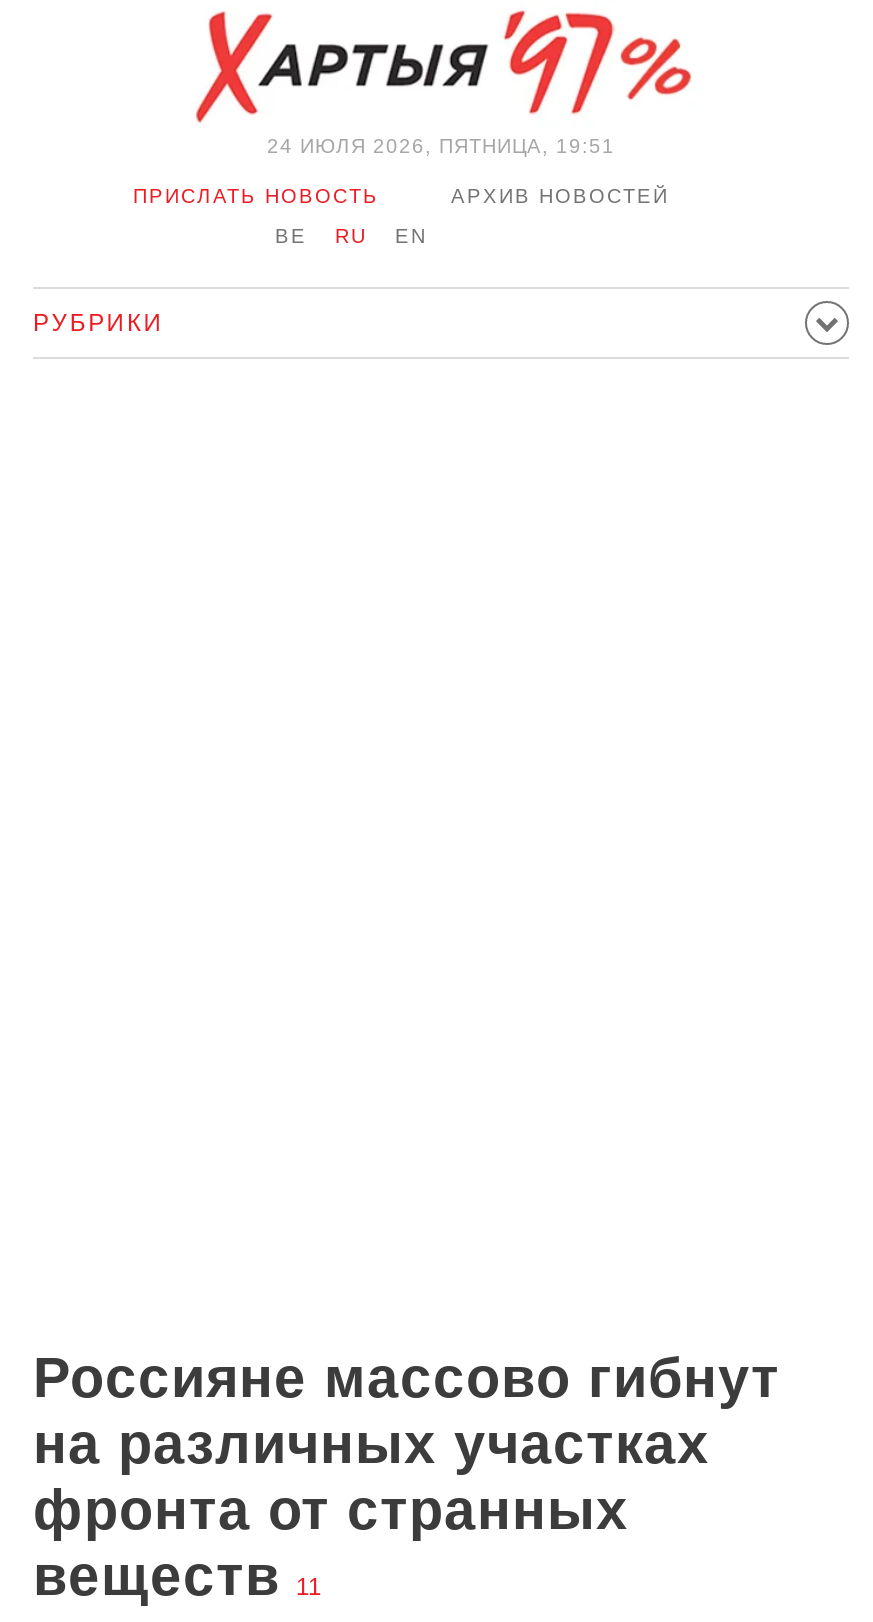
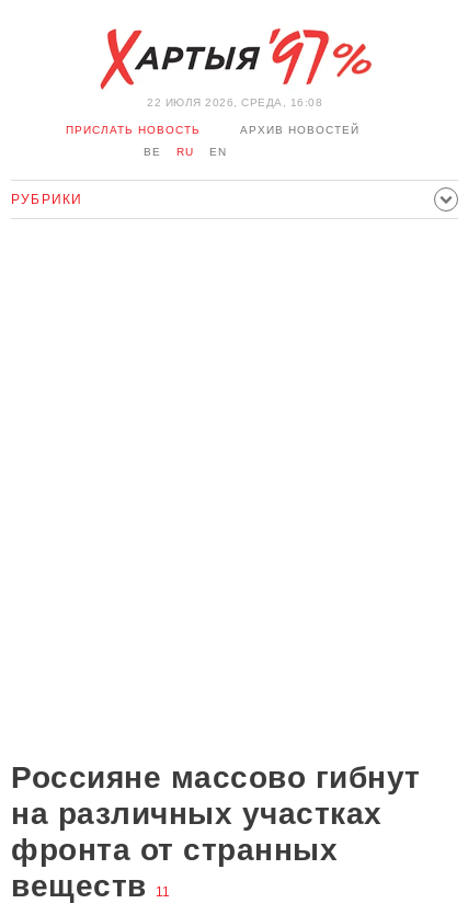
[267,135,615,157] 24 ИЮЛЯ 2026, ПЯТНИЦА, 19:51 -> [147,96,322,108] 22 ИЮЛЯ 2026, СРЕДА, 16:08

